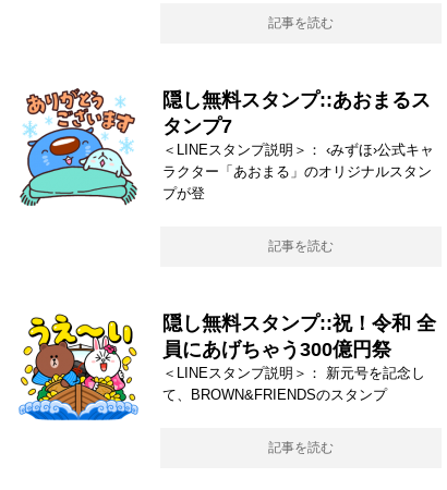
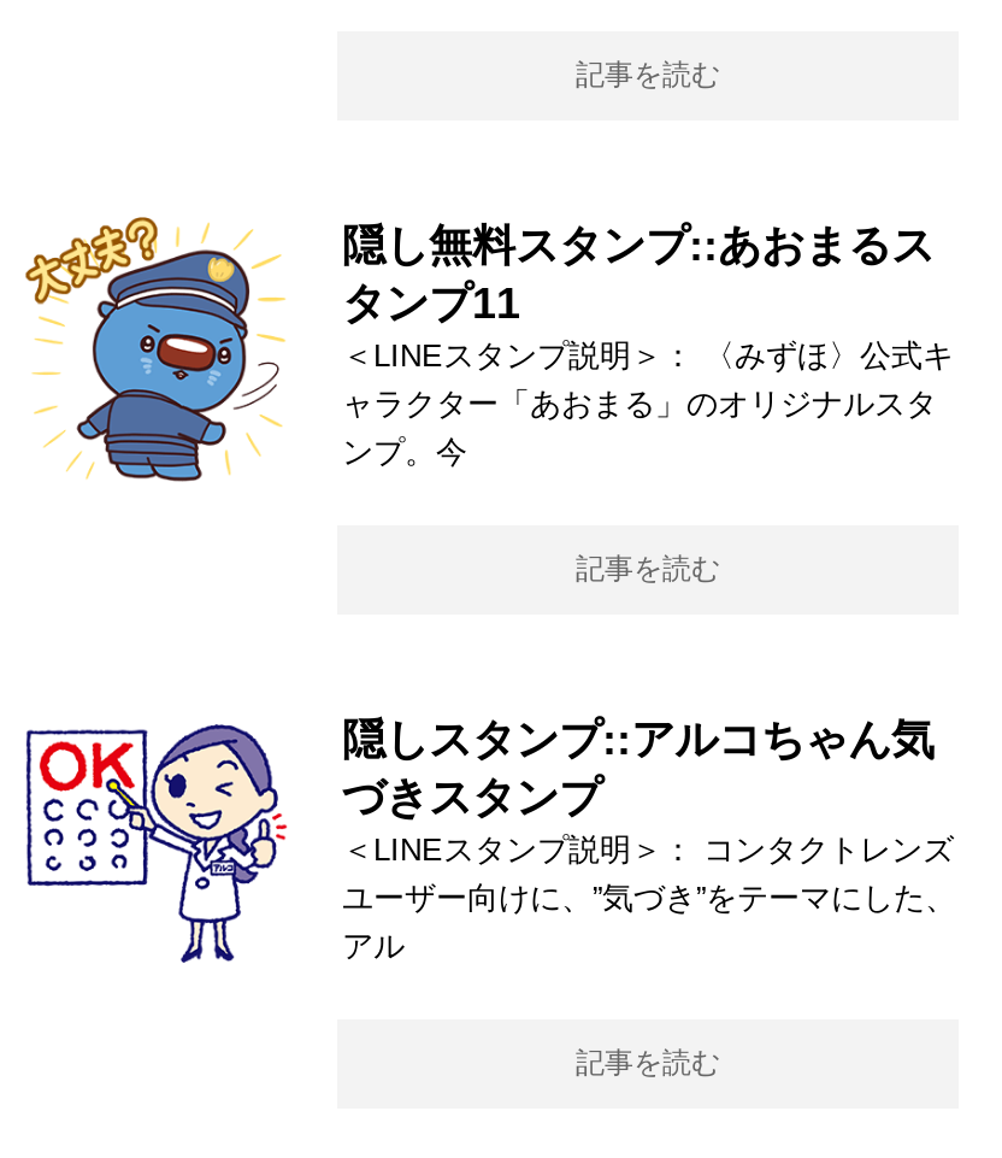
[19,87,434,207] [image] | タンプ7 | ＜LINEスタンプ説明＞： ‹みずほ›公式キャ | ラクター「あおまる」のオリジナルスタン | プが登 -> [22,214,954,484] [image] | タンプ11 | ＜LINEスタンプ説明＞： 〈みずほ〉公式キ | ャラクター「あおまる」のオリジナルスタ | ンプ。今
[17,312,436,421] [image] | 隠し無料スタンプ::祝！令和 全 | 員にあげちゃう300億円祭 | ＜LINEスタンプ説明＞： 新元号を記念し | て、BROWN&FRIENDSのスタンプ -> [24,715,956,964] [image] | 隠しスタンプ::アルコちゃん気 | づきスタンプ | ＜LINEスタンプ説明＞： コンタクトレンズ | ユーザー向けに、”気づき”をテーマにした、 | アル

